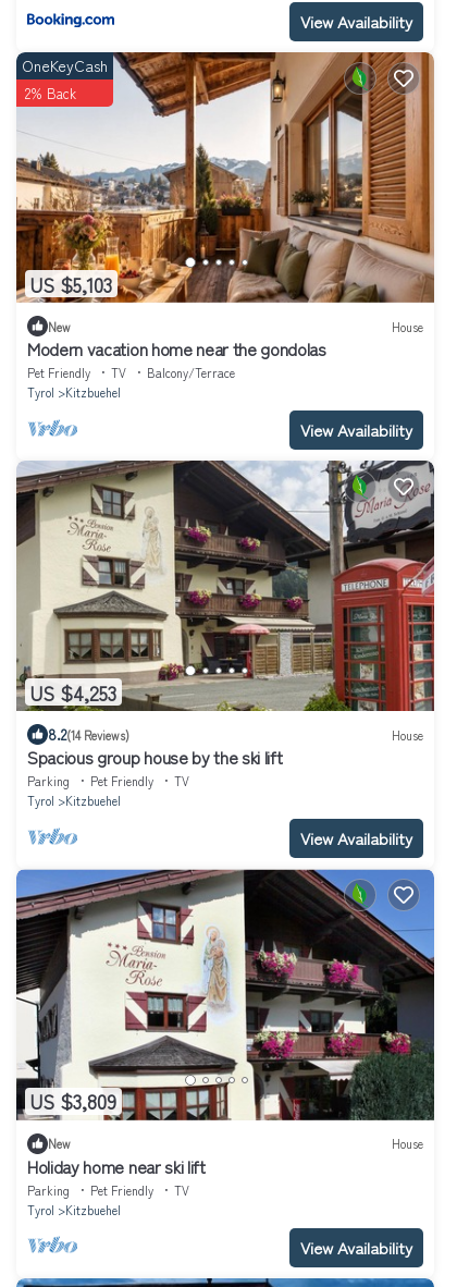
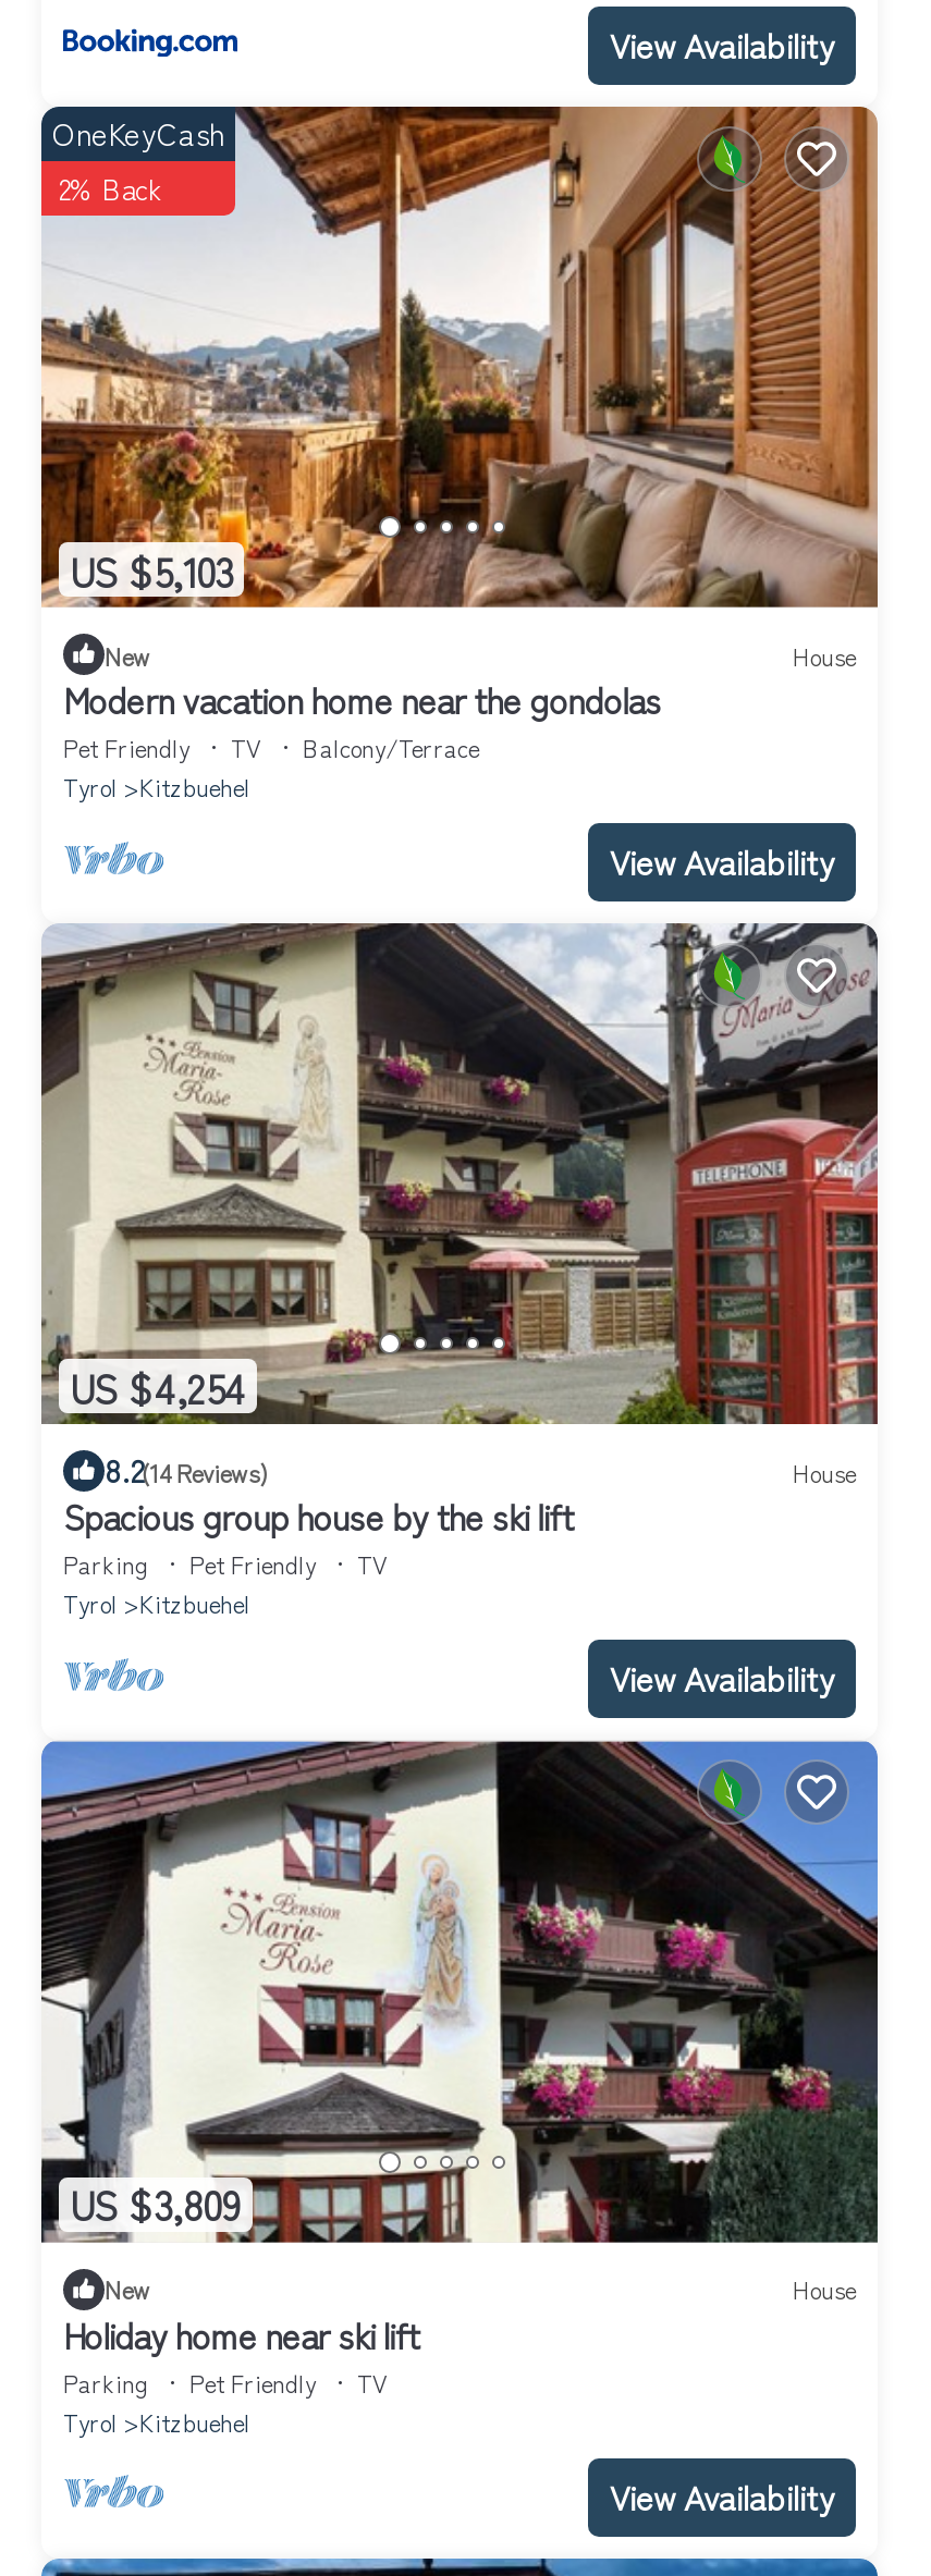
[30,678,116,707] US $4,253 -> [70,1359,246,1415] US $4,254

